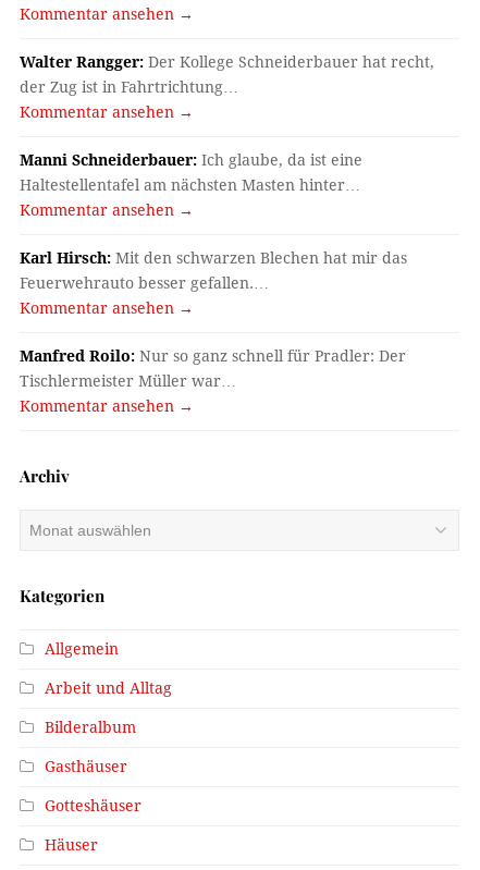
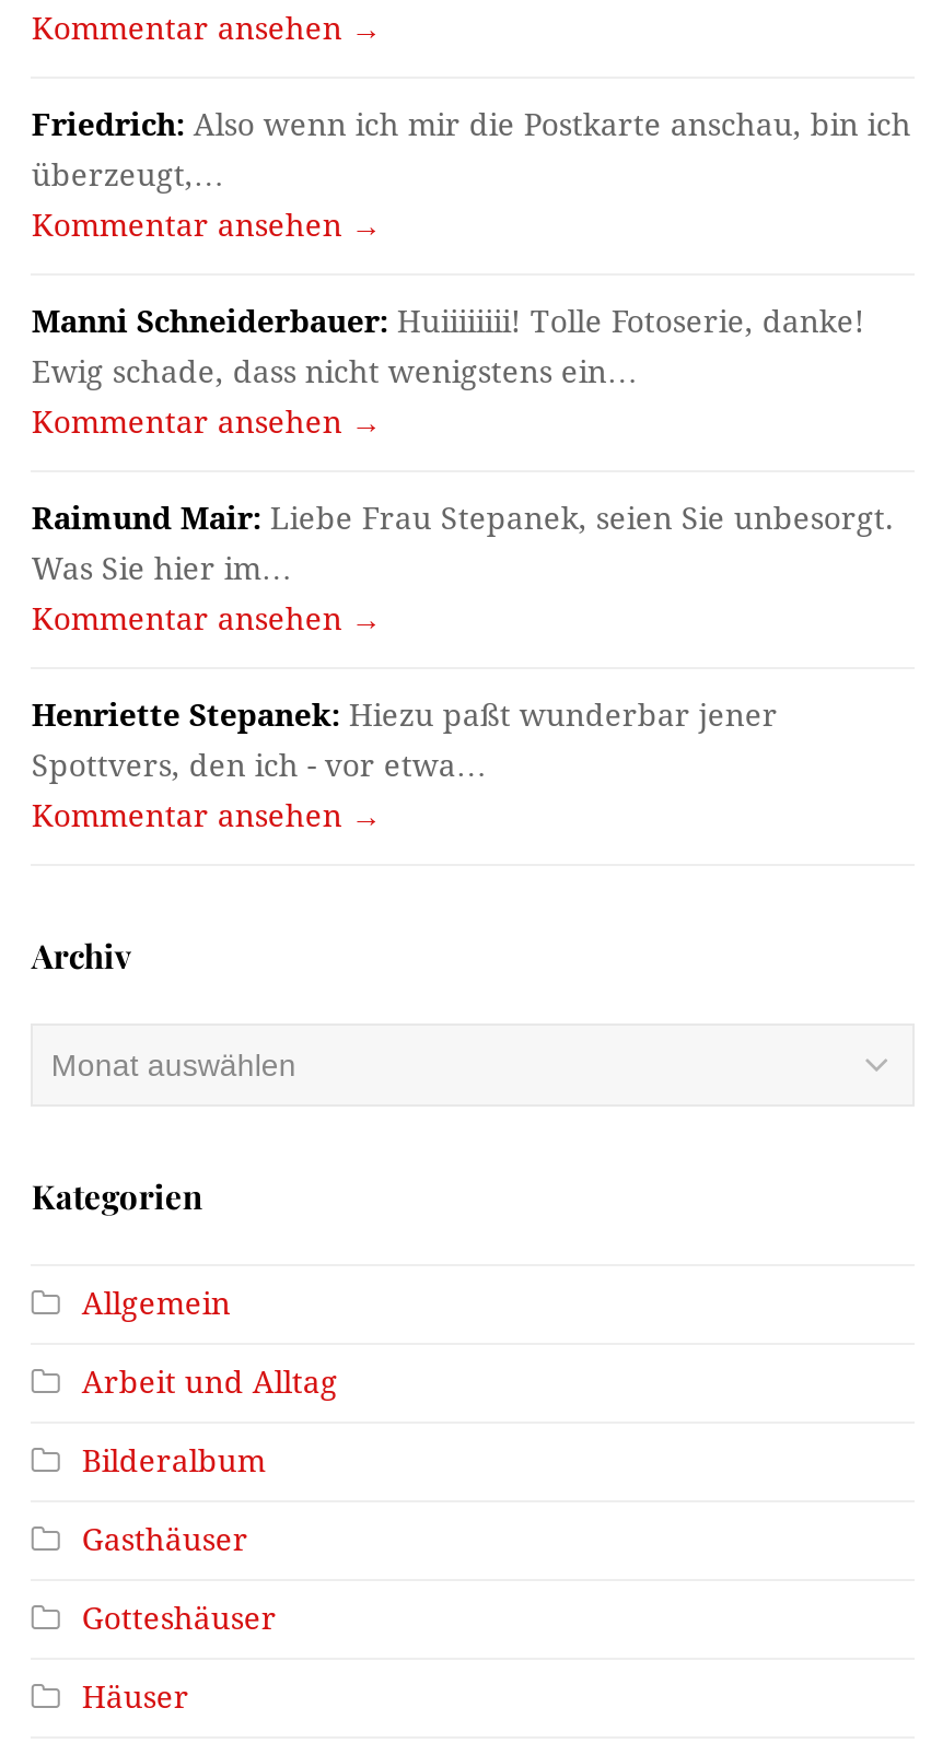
[20,53,435,95] Walter Rangger: Der Kollege Schneiderbauer hat recht, | der Zug ist in Fahrtrichtung… -> [32,106,911,191] Friedrich: Also wenn ich mir die Postkarte anschau, bin ich | überzeugt,…
[20,151,363,193] Manni Schneiderbauer: Ich glaube, da ist eine | Haltestellentafel am nächsten Masten hinter… -> [32,303,865,388] Manni Schneiderbauer: Huiiiiiiii! Tolle Fotoserie, danke! | Ewig schade, dass nicht wenigstens ein…
[20,249,408,291] Karl Hirsch: Mit den schwarzen Blechen hat mir das | Feuerwehrauto besser gefallen.… -> [32,500,894,585] Raimund Mair: Liebe Frau Stepanek, seien Sie unbesorgt. | Was Sie hier im…
[20,347,406,389] Manfred Roilo: Nur so ganz schnell für Pradler: Der | Tischlermeister Müller war… -> [32,697,778,782] Henriette Stepanek: Hiezu paßt wunderbar jener | Spottvers, den ich - vor etwa…

